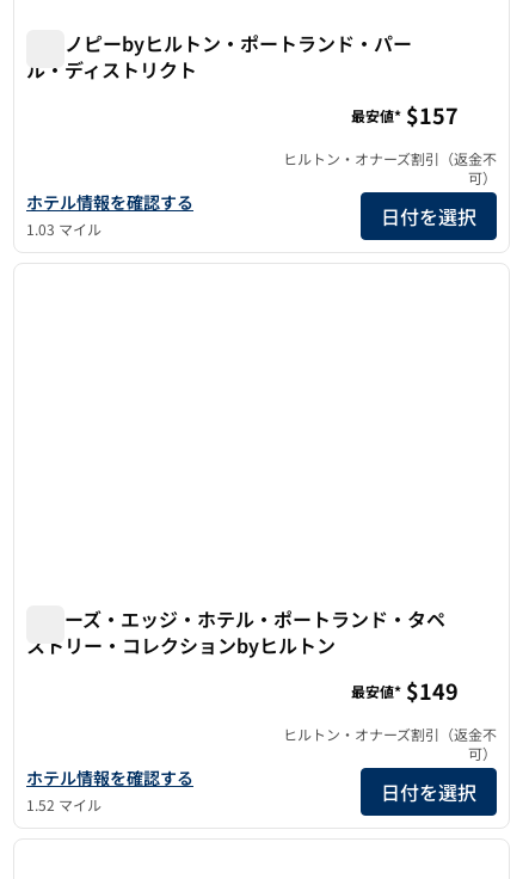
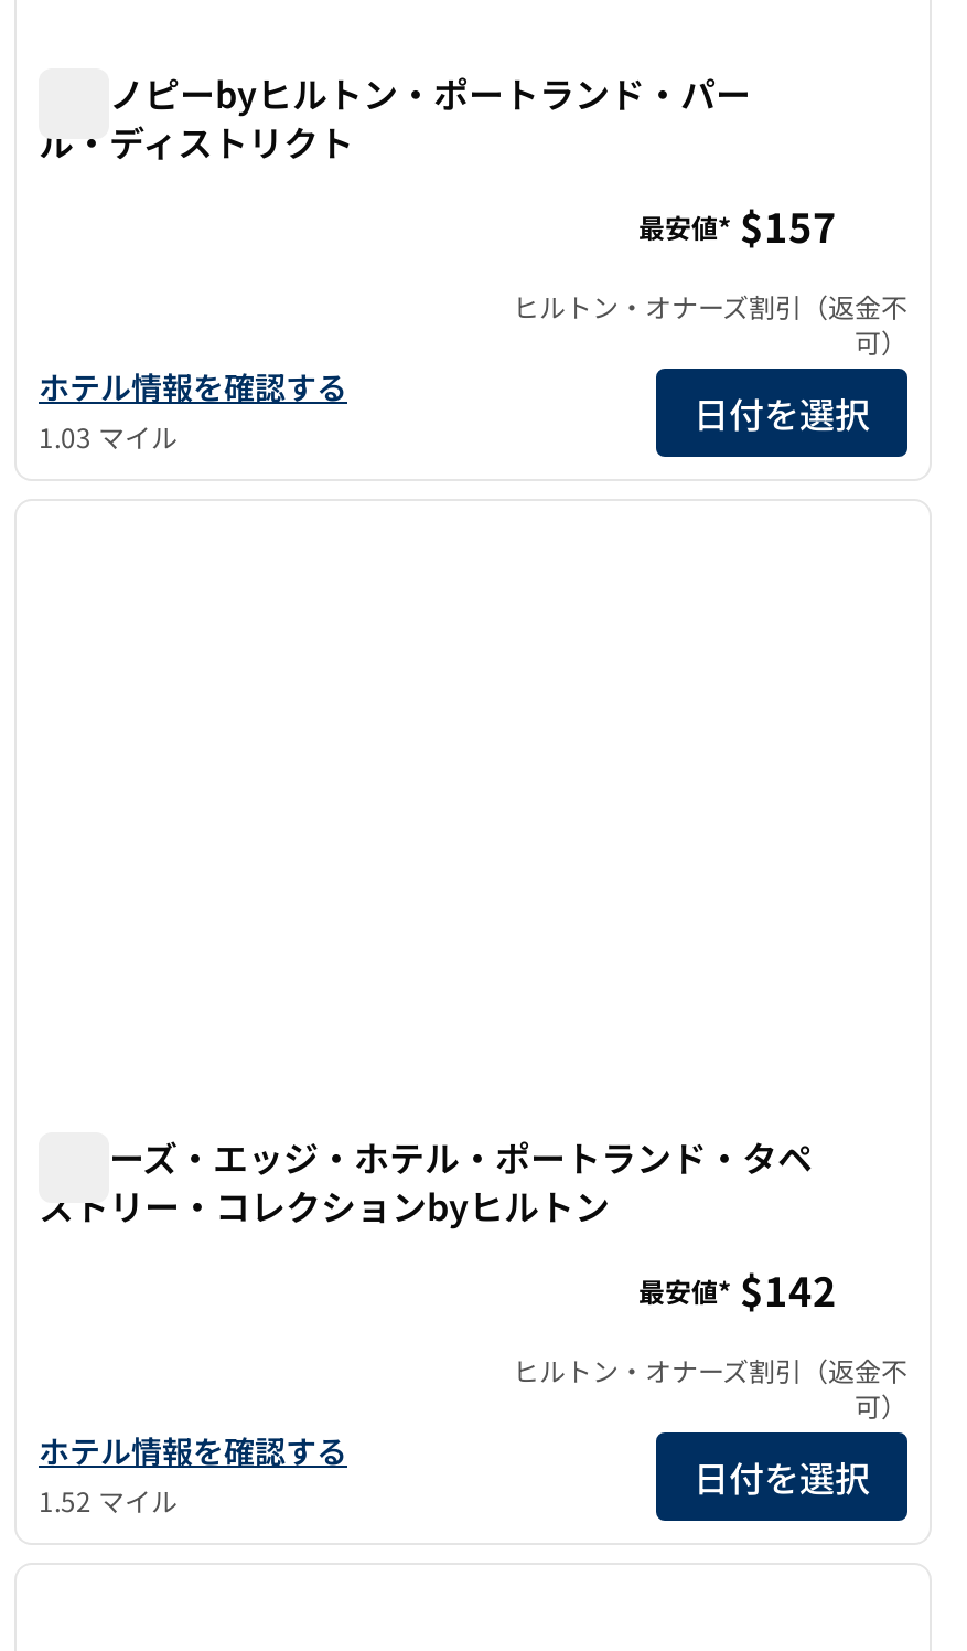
[351,675,459,706] 最安値* $149 -> [638,1261,837,1318] 最安値* $142

